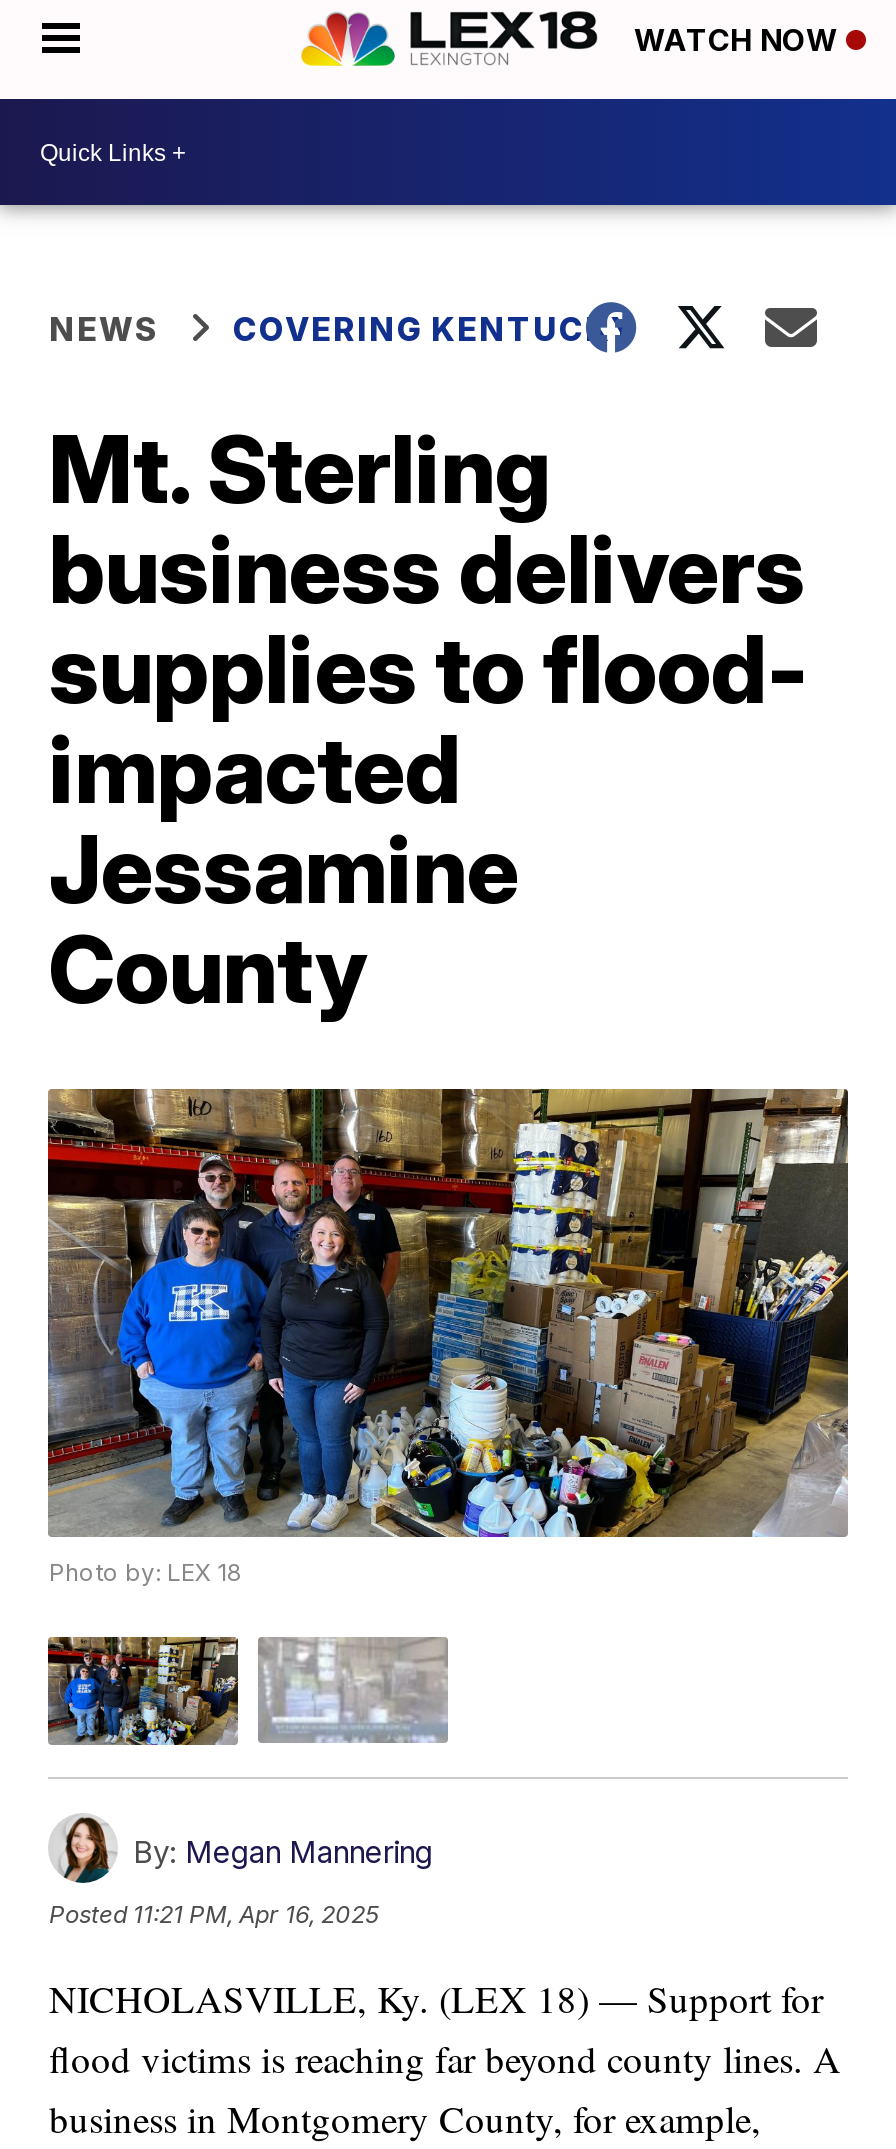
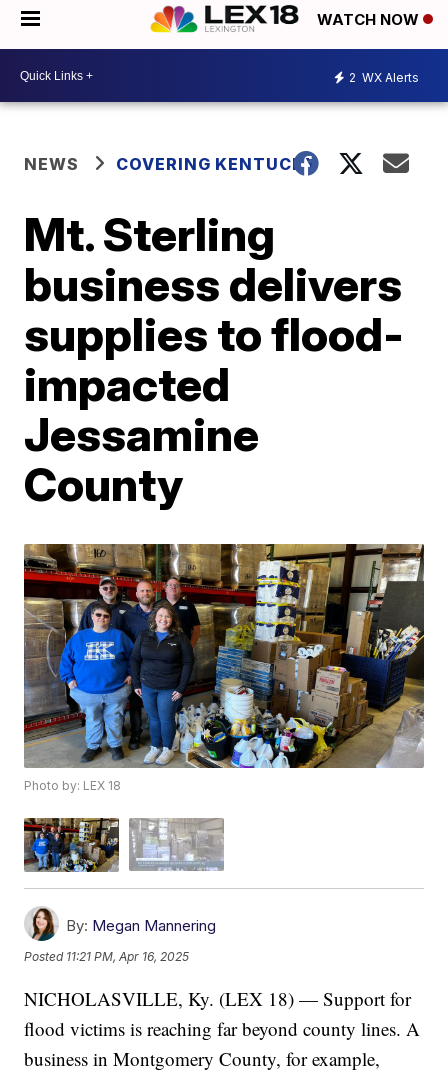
none -> [349,69,419,84] 2 WX Alerts

